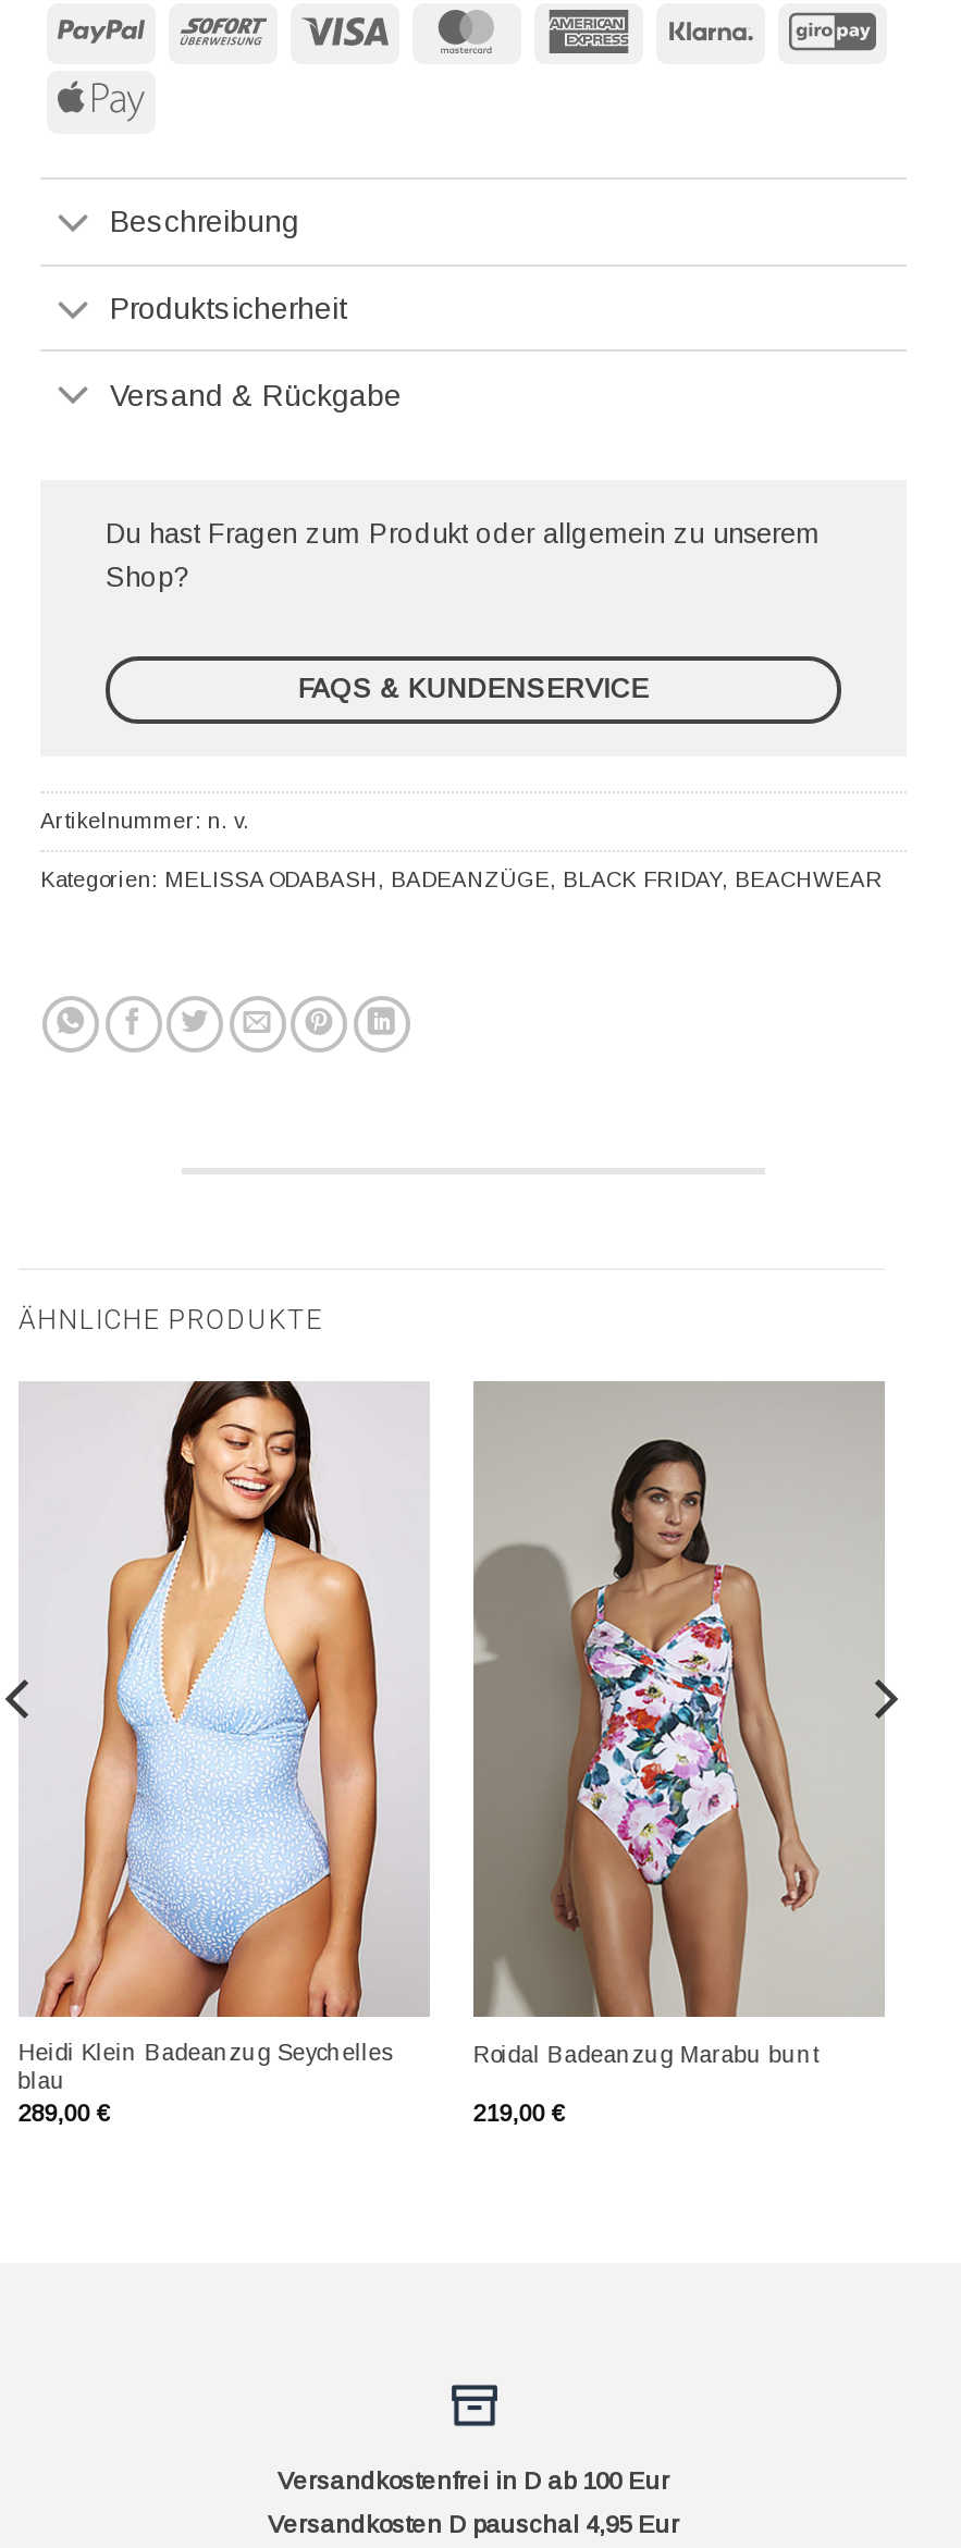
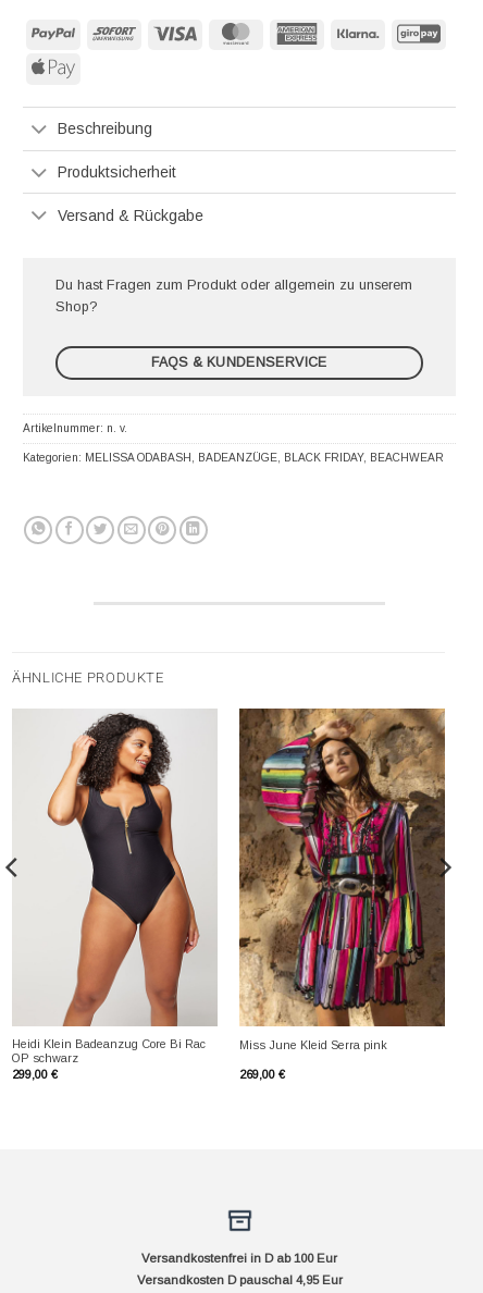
[18,1379,395,2125] [image] | Heidi Klein Badeanzug Seychelles | blau | 289,00 € -> [12,709,205,1080] [image] | Heidi Klein Badeanzug Core Bi Rac | OP schwarz | 299,00 €
[471,1381,887,2066] [image] | Roidal Badeanzug Marabu bunt -> [238,709,445,1051] [image] | Miss June Kleid Serra pink
[473,2099,564,2125] 219,00 € -> [239,1067,285,1080] 269,00 €

